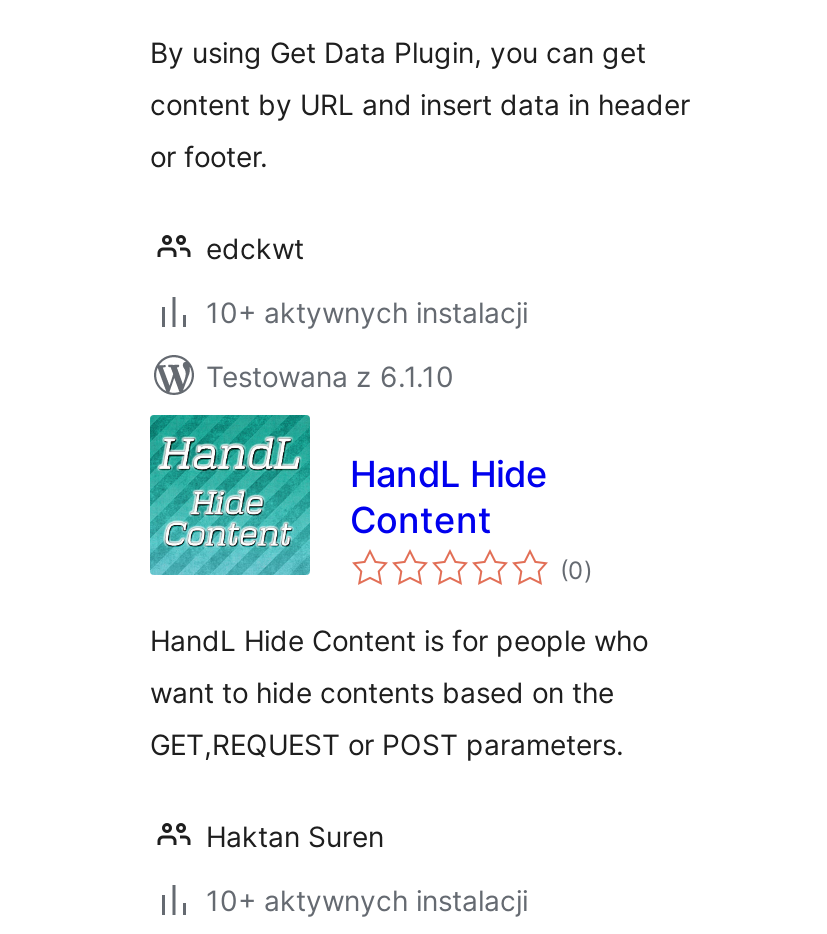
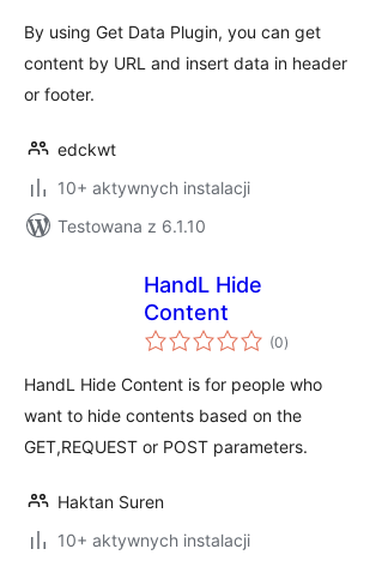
[148,413,312,577] [image] -> none

